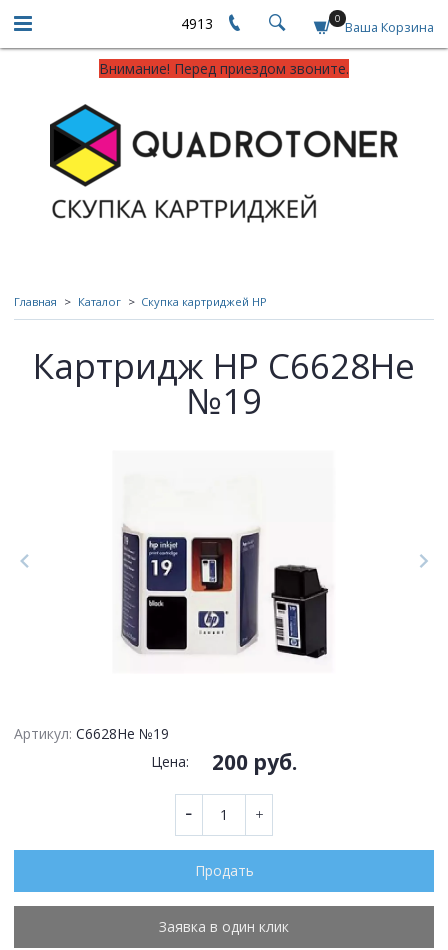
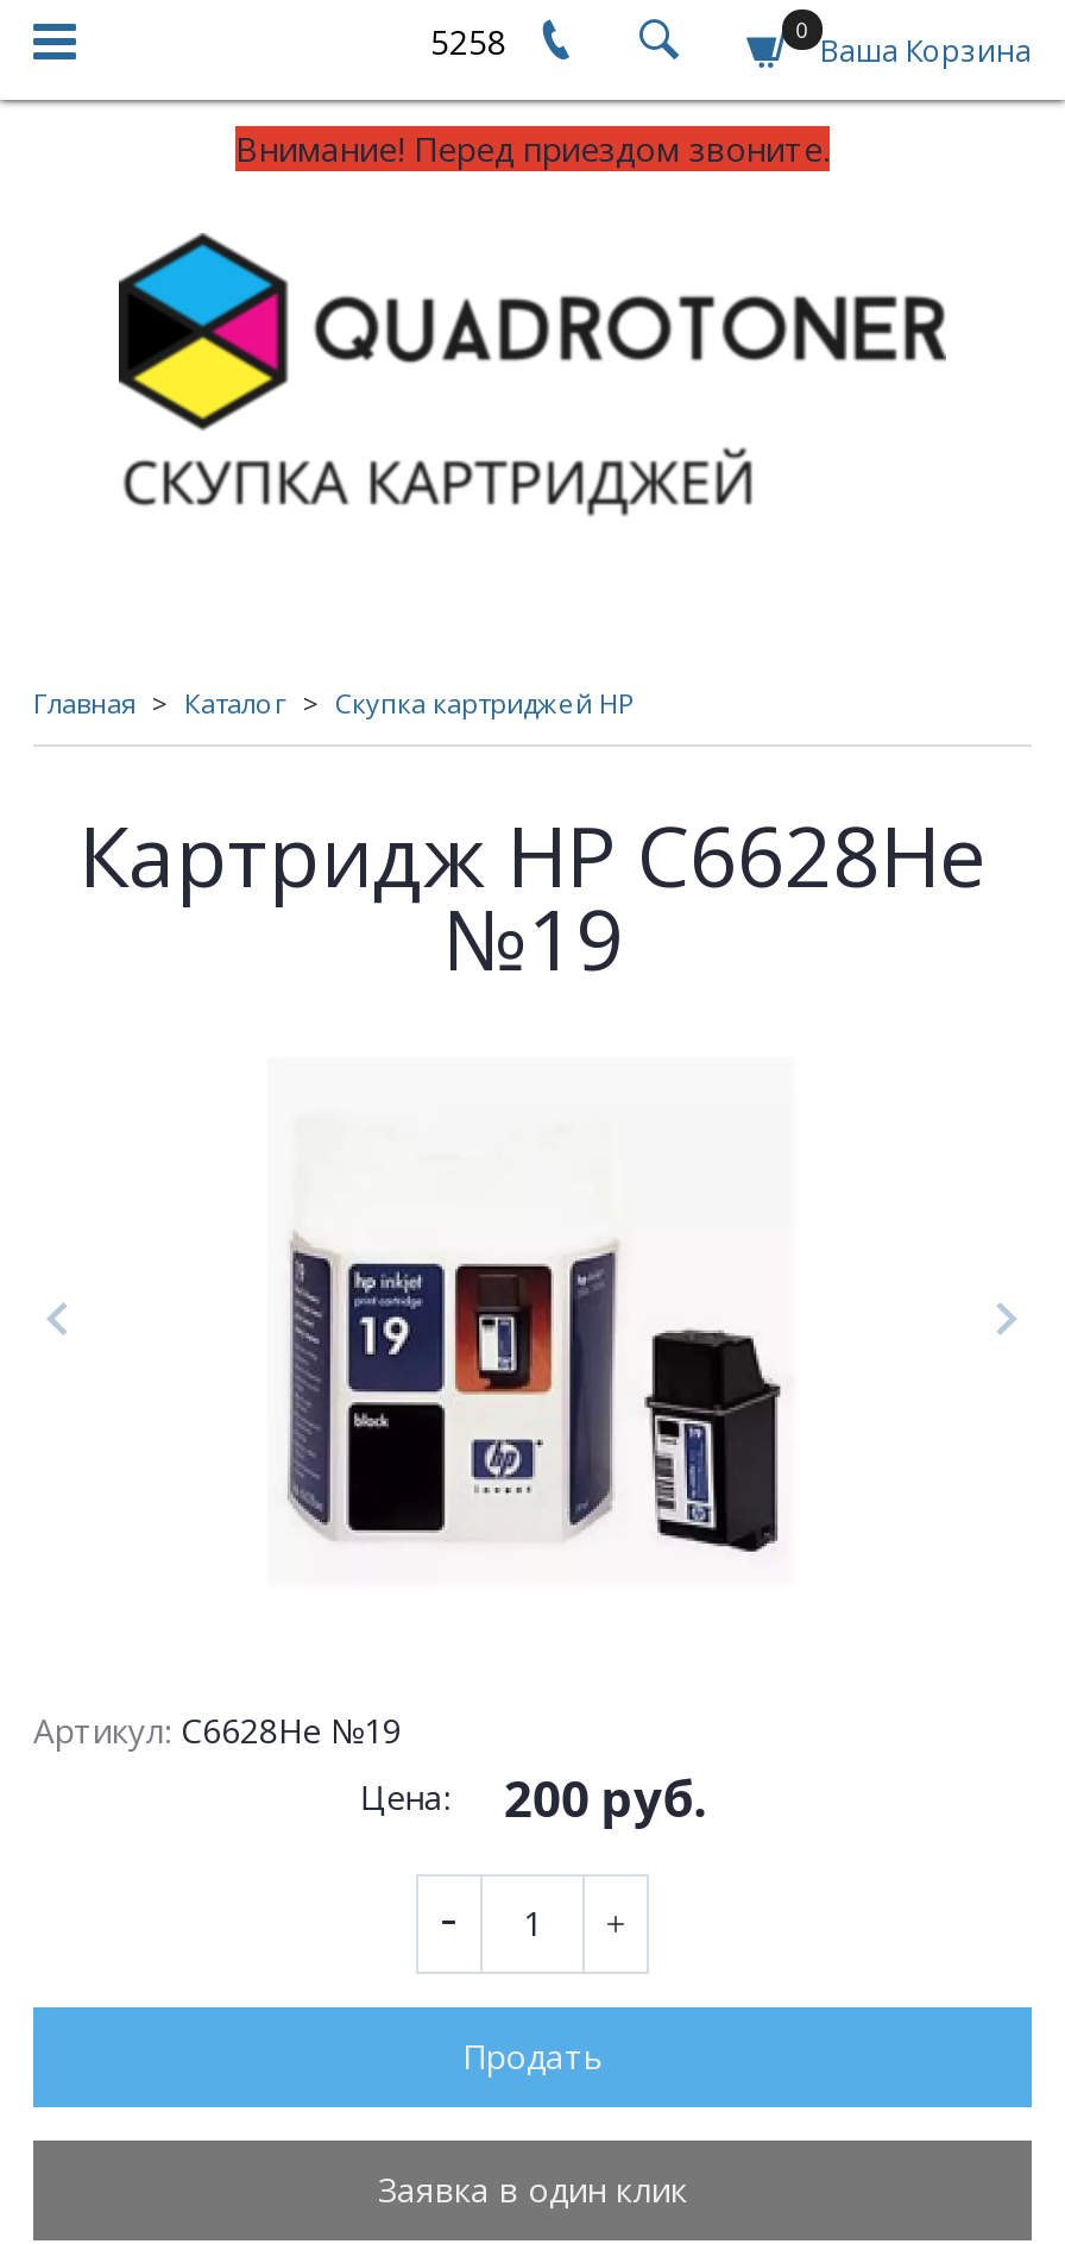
[181,13,213,32] 4913 -> [430,18,506,63] 5258

